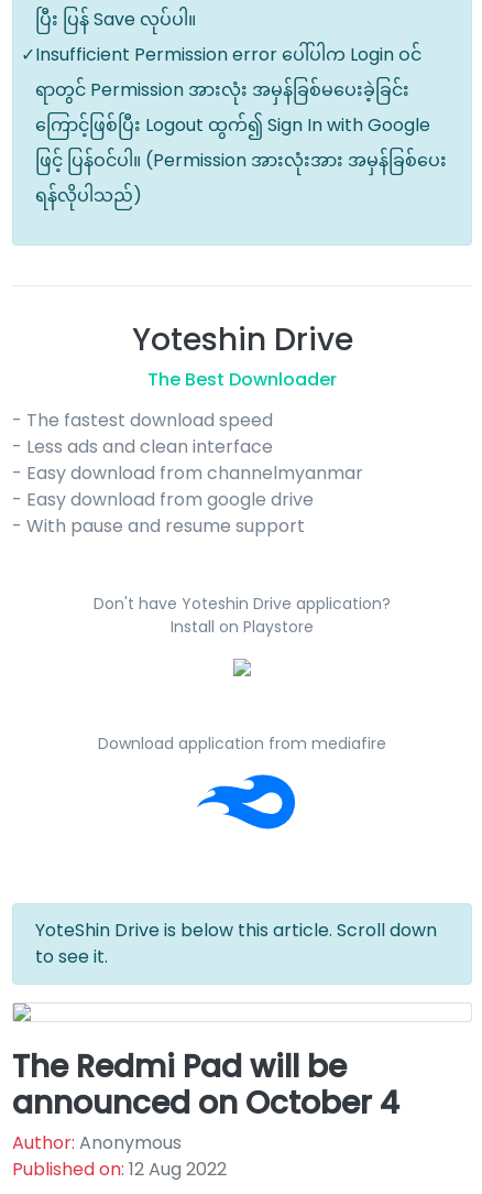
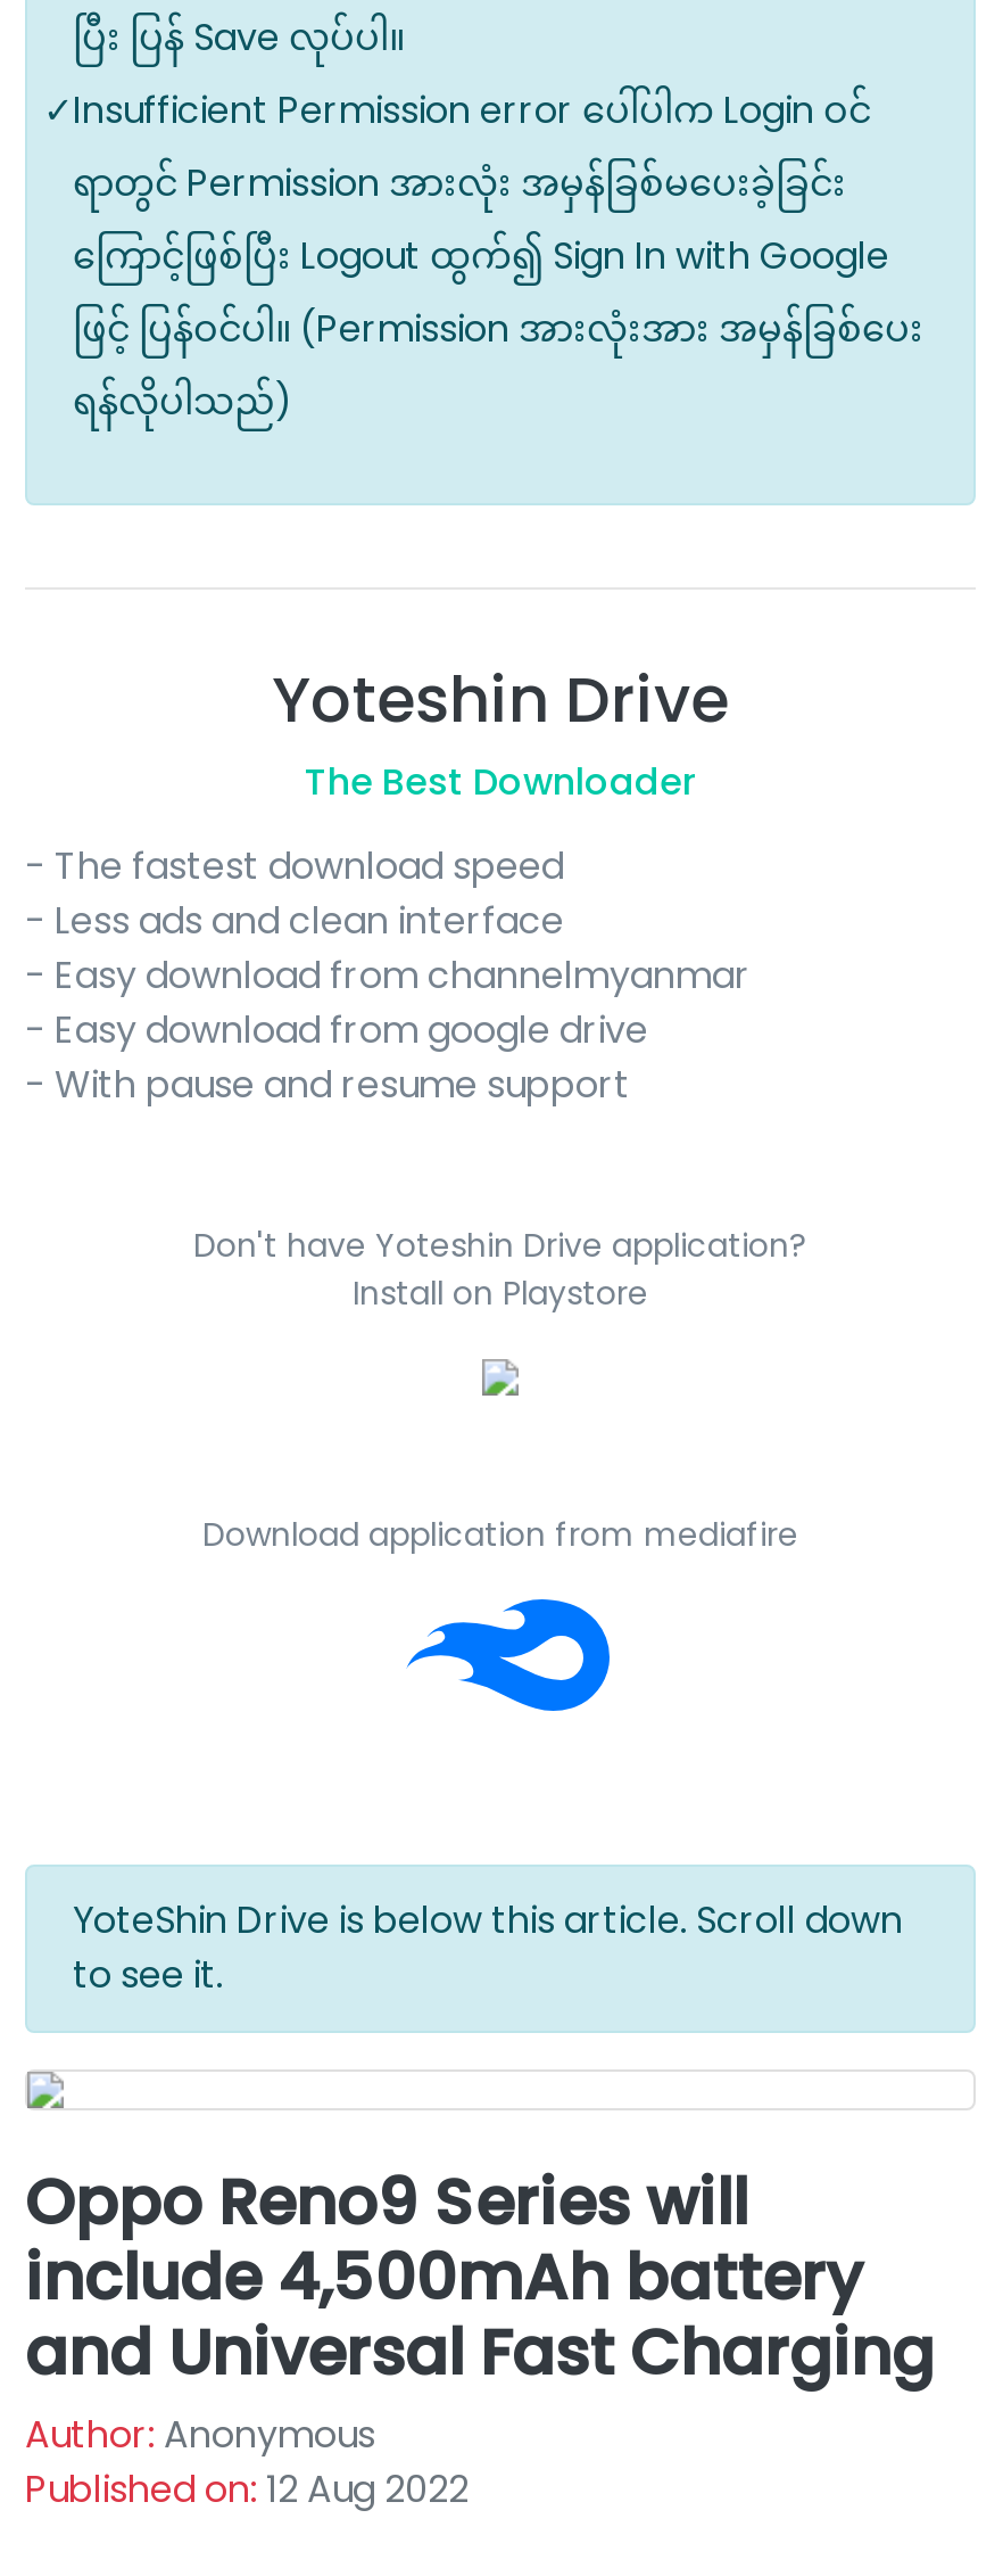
[12,1045,399,1125] The Redmi Pad will be | announced on October 4 -> [25,2158,935,2398] Oppo Reno9 Series will | include 4,500mAh battery | and Universal Fast Charging

